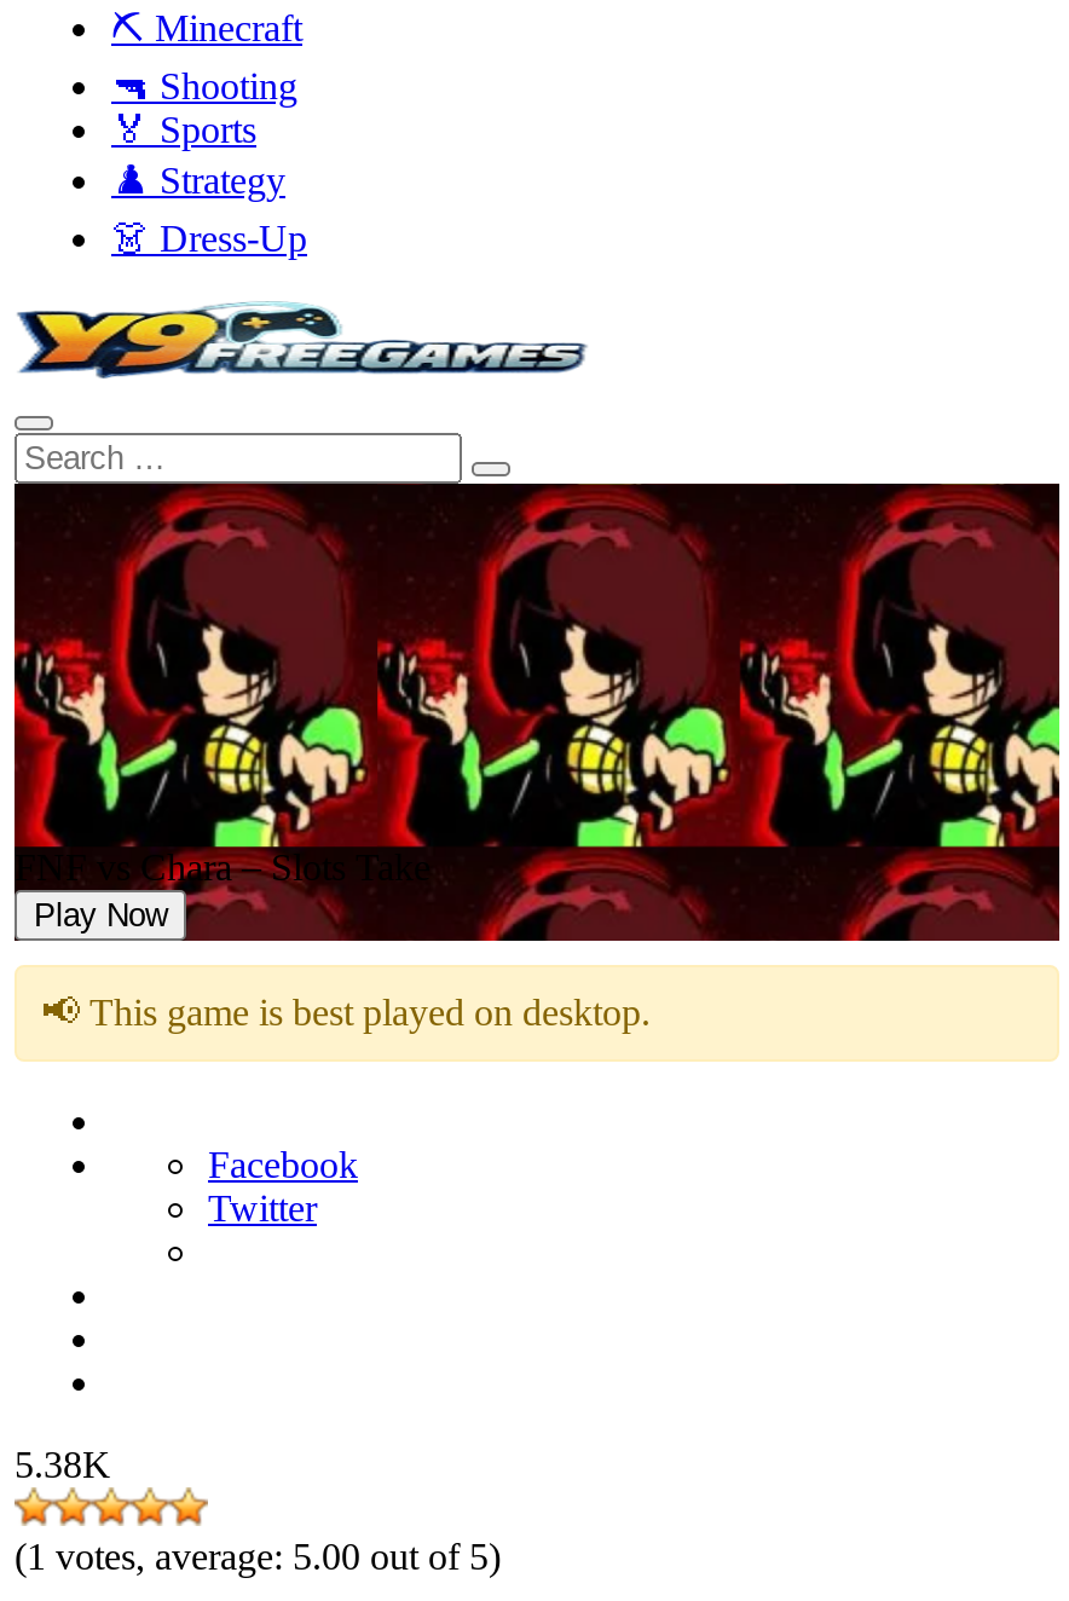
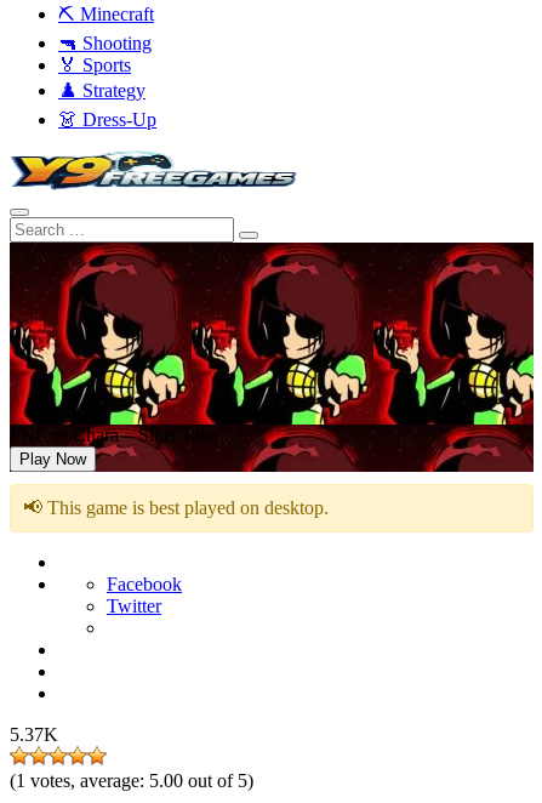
[15,1444,111,1485] 5.38K -> [10,724,58,745] 5.37K

